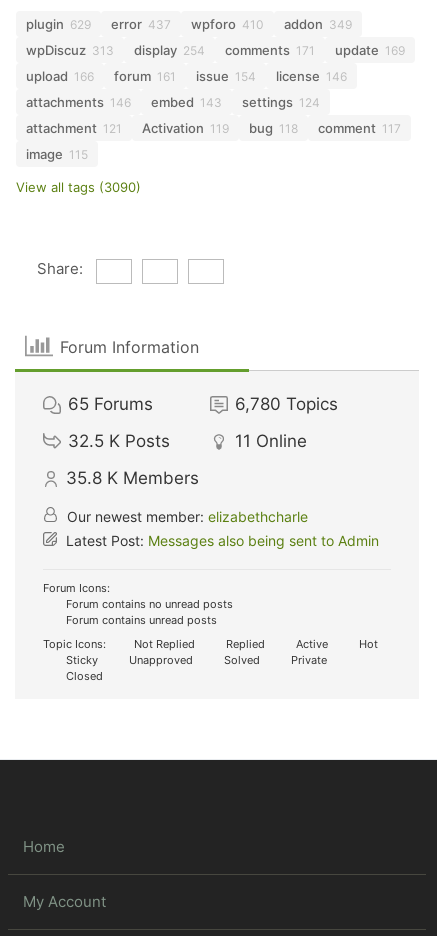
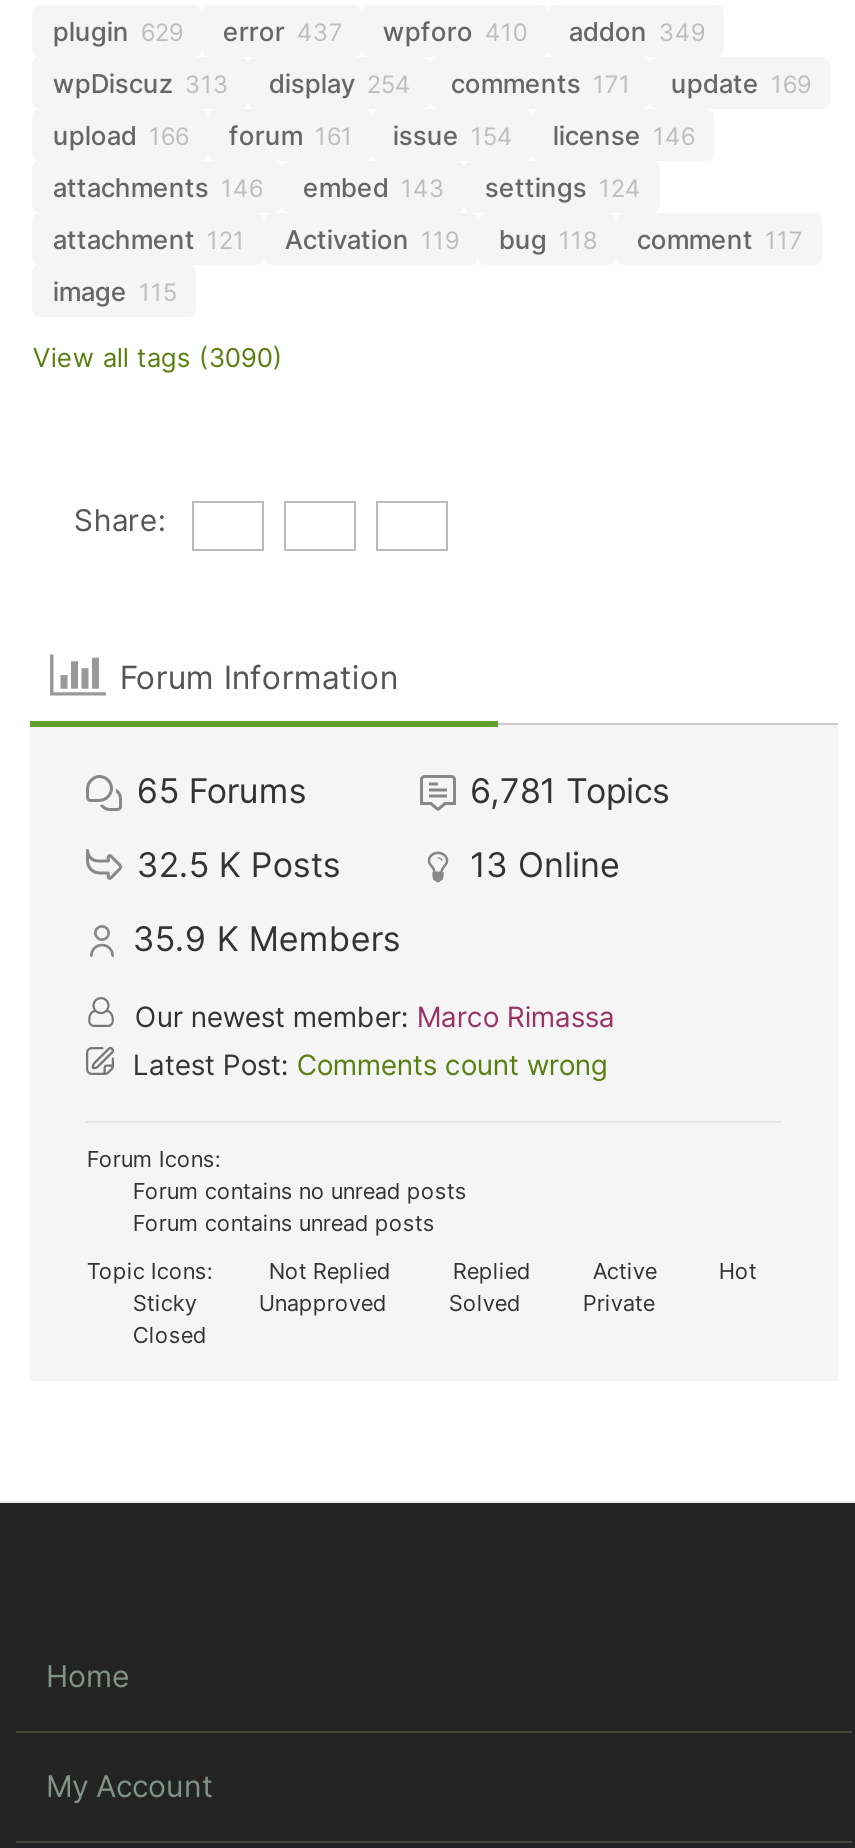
[235,394,338,414] 6,780 Topics -> [470,771,670,811] 6,781 Topics
[235,431,307,451] 11 Online -> [470,845,620,885] 13 Online
[66,468,199,488] 35.8 K Members -> [133,919,401,959] 35.9 K Members
[62,508,379,549] Our newest member: elizabethcharle | Latest Post: Messages also being sent to Admin -> [125,999,615,1081] Our newest member: Marco Rimassa | Latest Post: Comments count wrong

